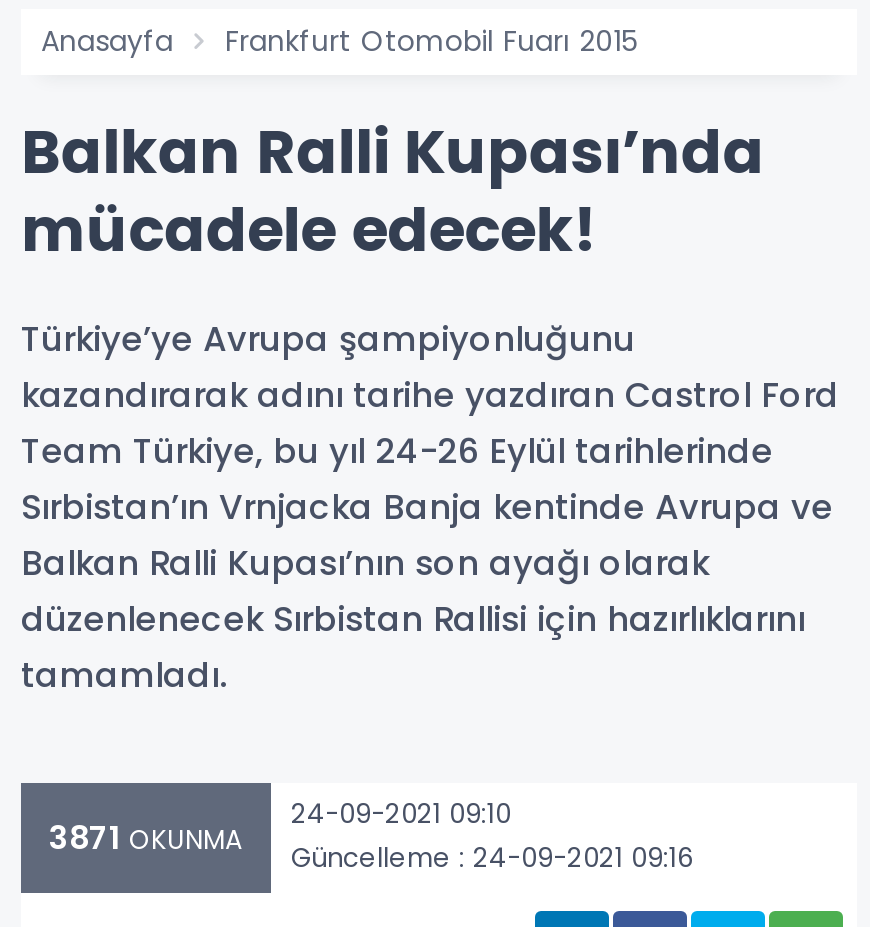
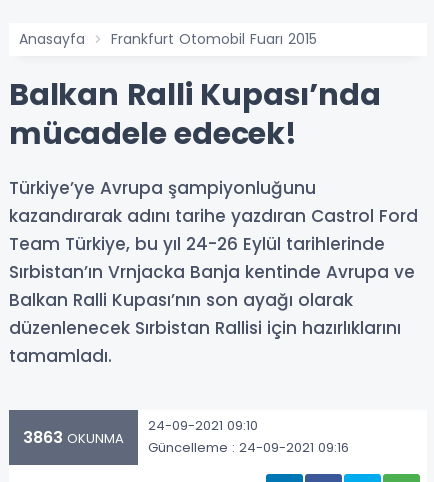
[49,795,693,877] 3871 OKUNMA 24-09-2021 09:10 Güncelleme : 24-09-2021 09:16 -> [23,416,349,457] 3863 OKUNMA 24-09-2021 09:10 Güncelleme : 24-09-2021 09:16

